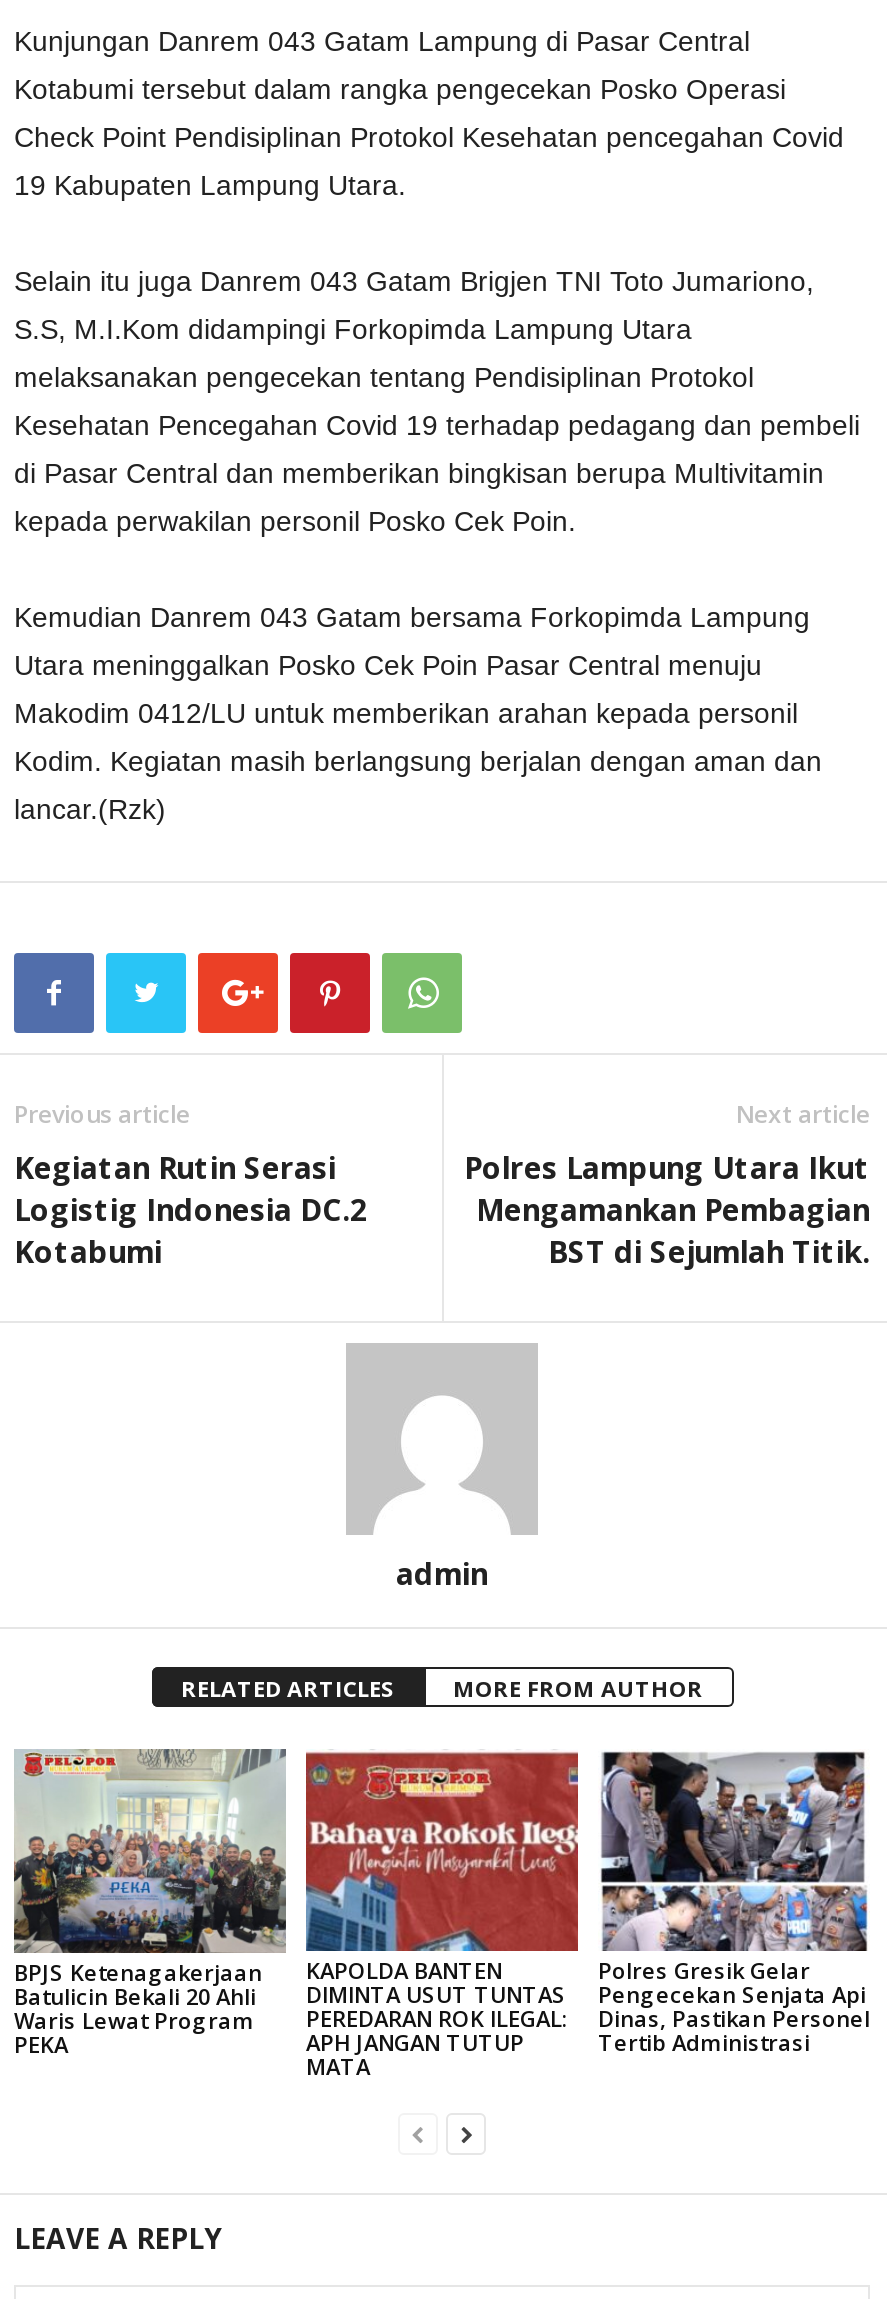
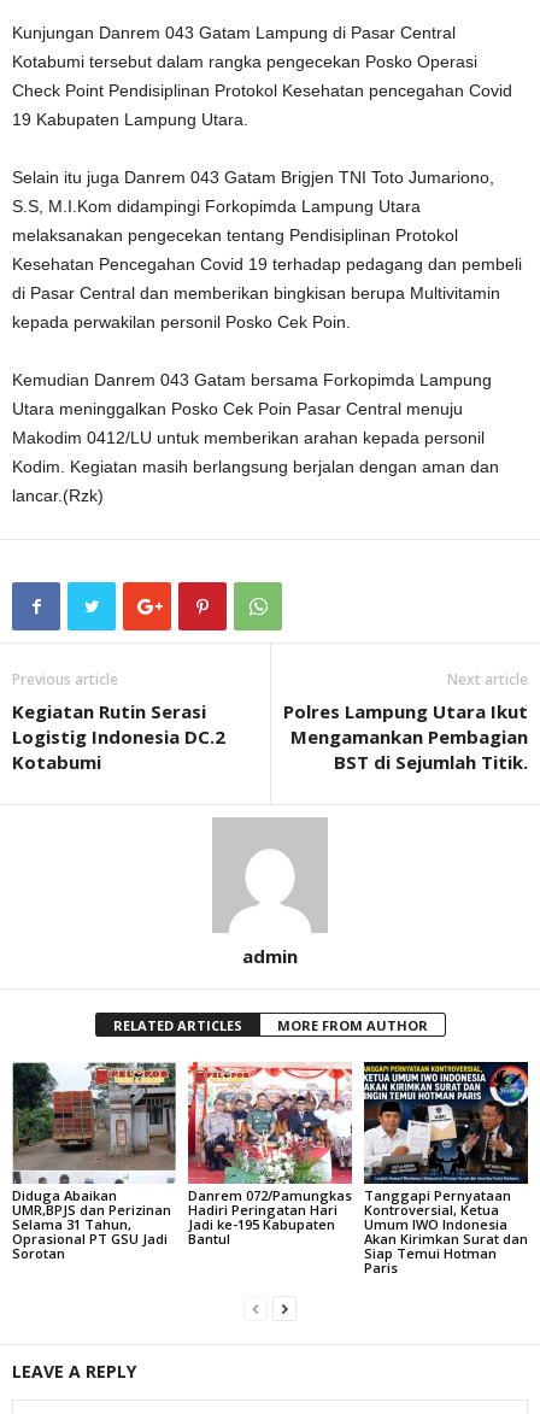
[12,1749,284,2058] [image] | BPJS Ketenagakerjaan | Batulicin Bekali 20 Ahli | Waris Lewat Program | PEKA -> [12,1062,176,1263] [image] | Diduga Abaikan | UMR,BPJS dan Perizinan | Selama 31 Tahun, | Oprasional PT GSU Jadi | Sorotan
[304,1751,580,2082] [image] | KAPOLDA BANTEN | DIMINTA USUT TUNTAS | PEREDARAN ROK ILEGAL: | APH JANGAN TUTUP | MATA -> [187,1061,353,1248] [image] | Danrem 072/Pamungkas | Hadiri Peringatan Hari | Jadi ke-195 Kabupaten | Bantul
[598,1749,870,2058] [image] | Polres Gresik Gelar | Pengecekan Senjata Api | Dinas, Pastikan Personel | Tertib Administrasi -> [363,1061,529,1277] [image] | Tanggapi Pernyataan | Kontroversial, Ketua | Umum IWO Indonesia | Akan Kirimkan Surat dan | Siap Temui Hotman | Paris

